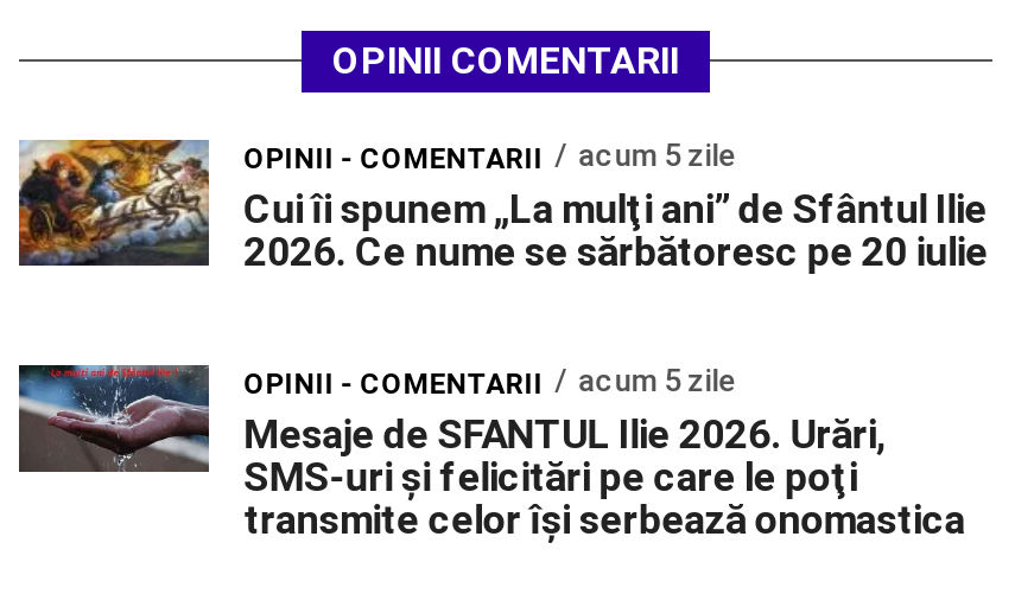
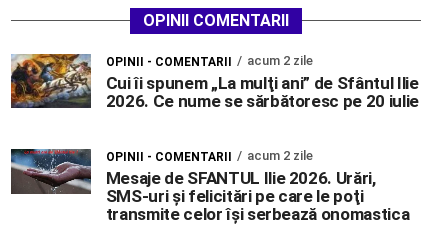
[244,138,735,176] OPINII - COMENTARII acum 5 zile -> [106,53,313,69] OPINII - COMENTARII acum 2 zile
[244,364,735,401] OPINII - COMENTARII acum 5 zile -> [106,148,313,164] OPINII - COMENTARII acum 2 zile

